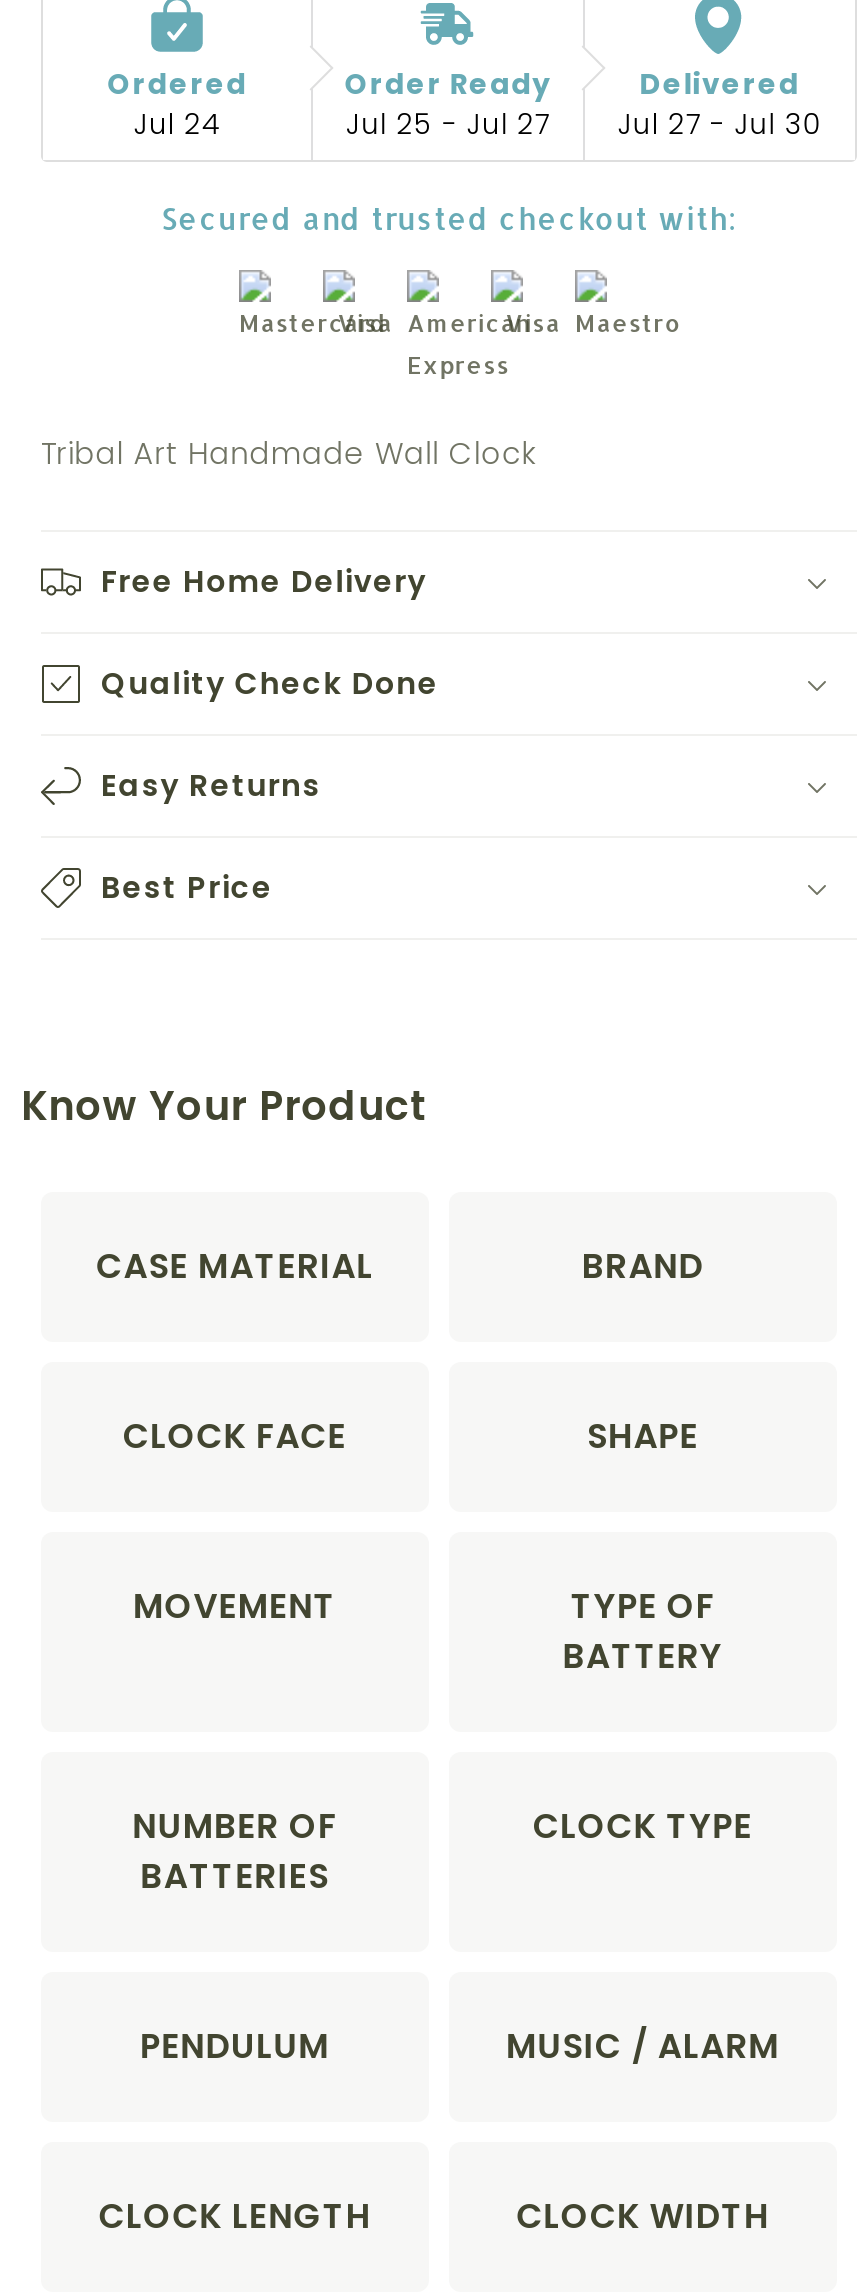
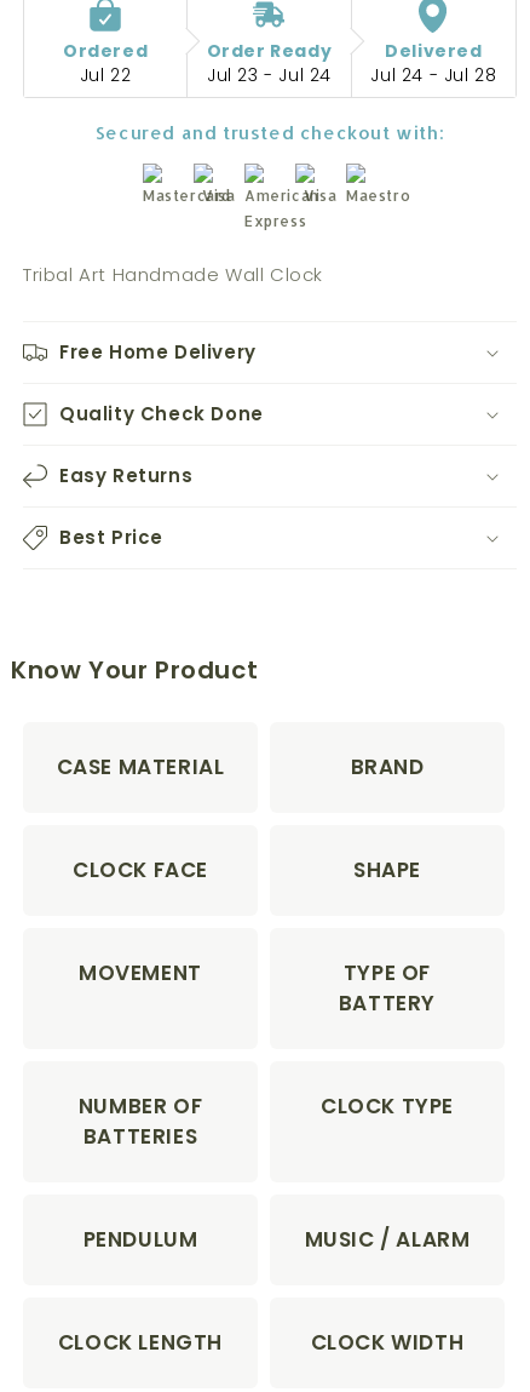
[134,105,221,145] Jul 24 -> [80,63,131,88] Jul 22
[346,105,550,145] Jul 25 - Jul 27 -> [207,63,332,88] Jul 23 - Jul 24
[618,105,822,145] Jul 27 - Jul 30 -> [371,63,496,88] Jul 24 - Jul 28

